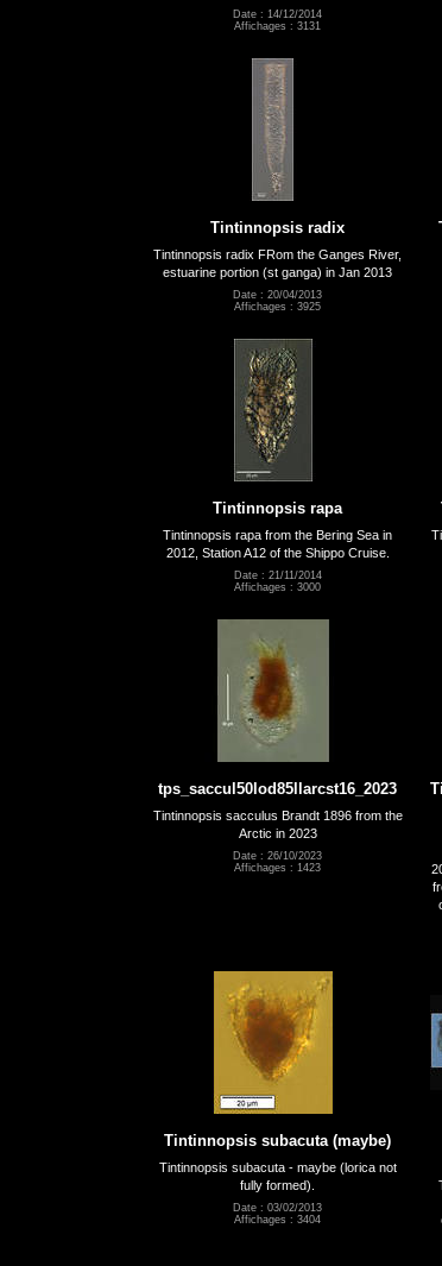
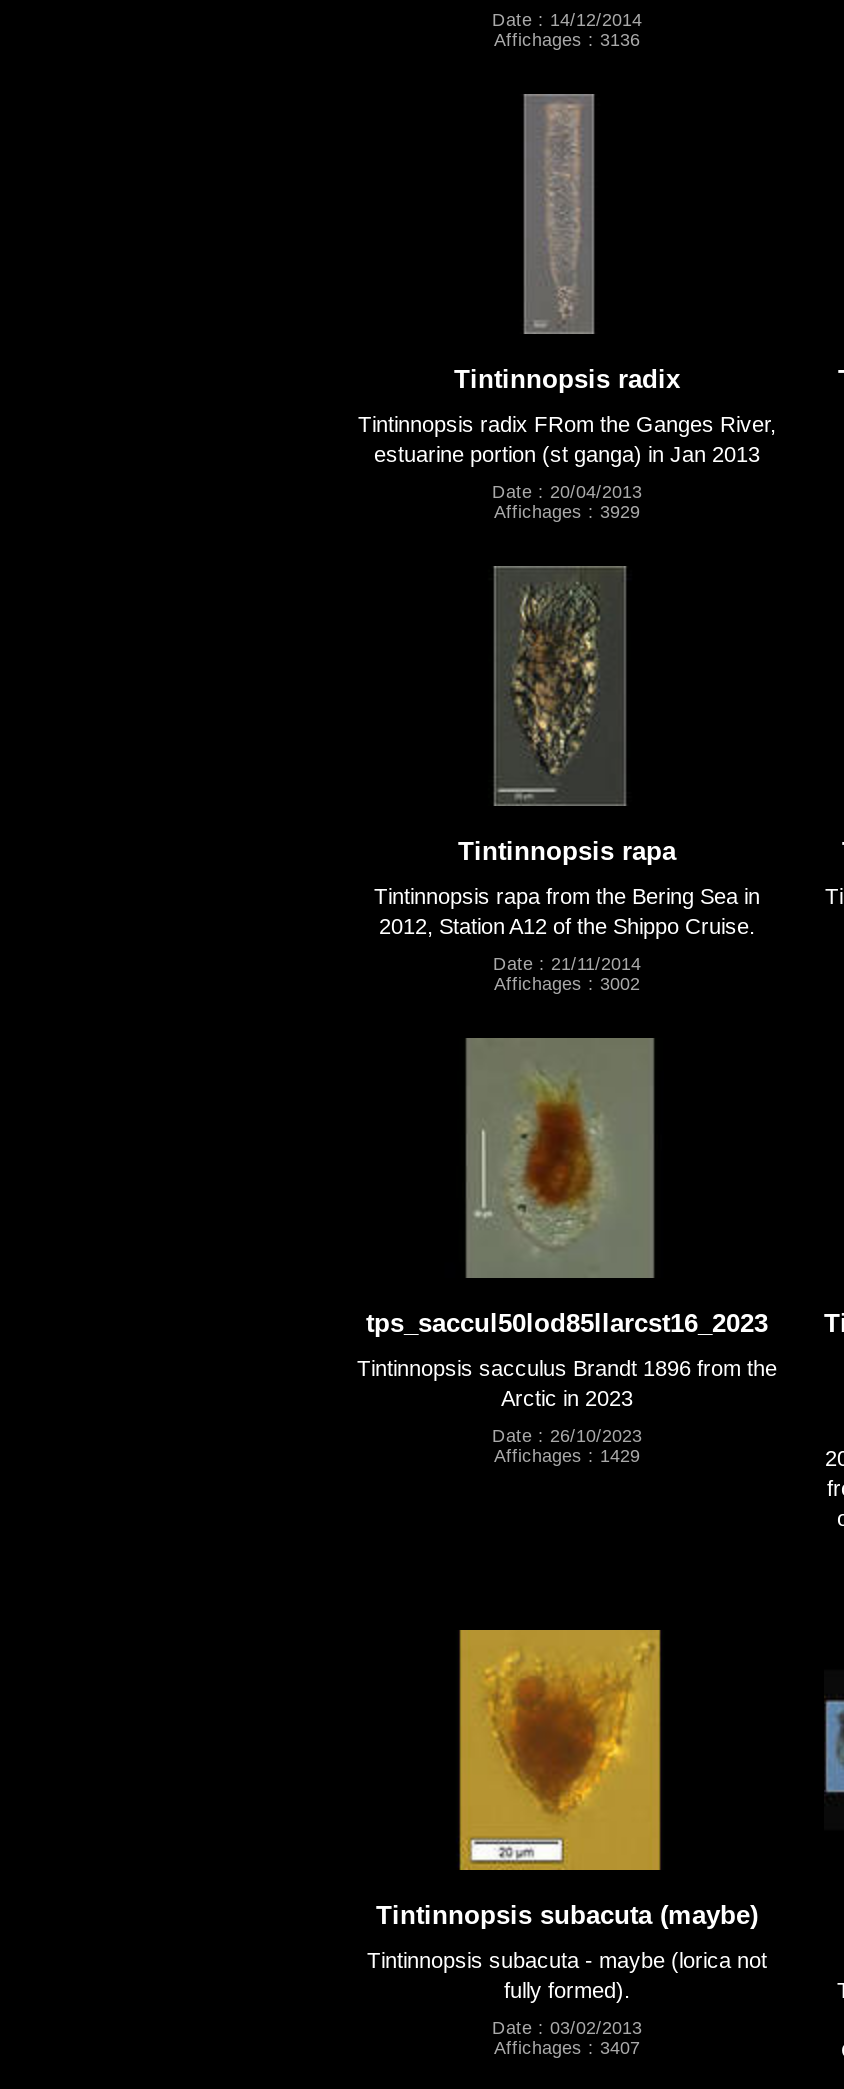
[234,20,321,32] Affichages : 3131 -> [494,29,640,49] Affichages : 3136
[234,301,321,313] Affichages : 3925 -> [494,503,640,523] Affichages : 3929
[234,582,321,594] Affichages : 3000 -> [494,975,640,995] Affichages : 3002
[234,862,321,874] Affichages : 1423 -> [494,1447,640,1467] Affichages : 1429
[234,1214,321,1226] Affichages : 3404 -> [494,2039,640,2059] Affichages : 3407

